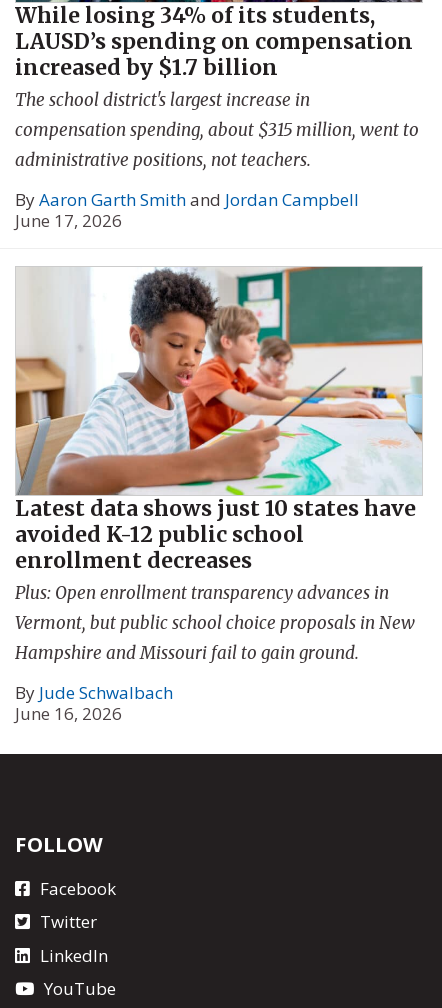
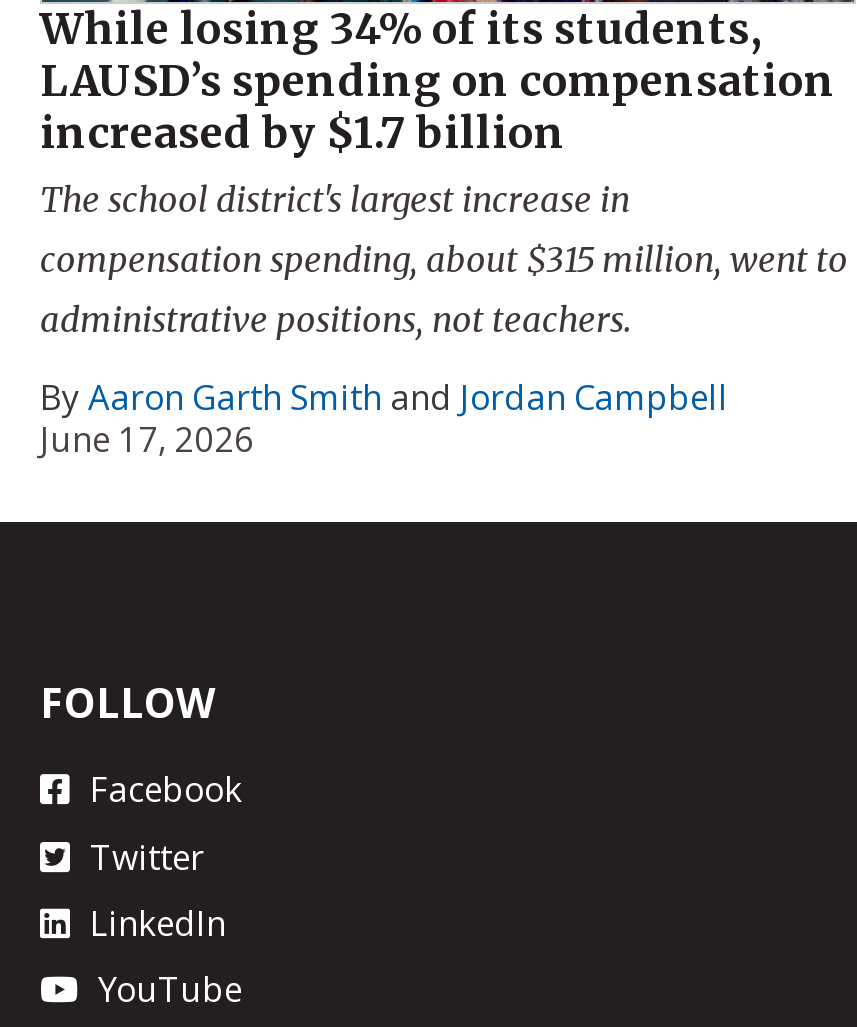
[15,260,423,725] [image] | Latest data shows just 10 states have | avoided K-12 public school | enrollment decreases | Plus: Open enrollment transparency advances in | Vermont, but public school choice proposals in New | Hampshire and Missouri fail to gain ground. | By Jude Schwalbach | June 16, 2026 -> none

